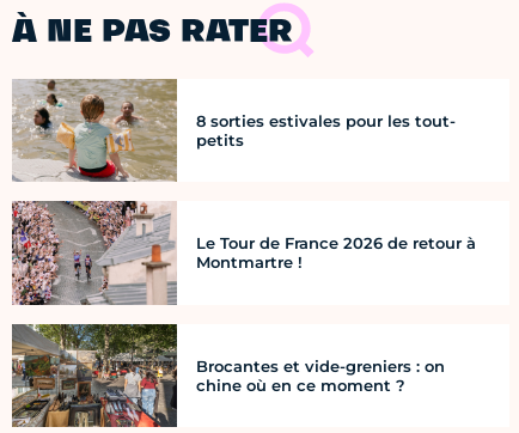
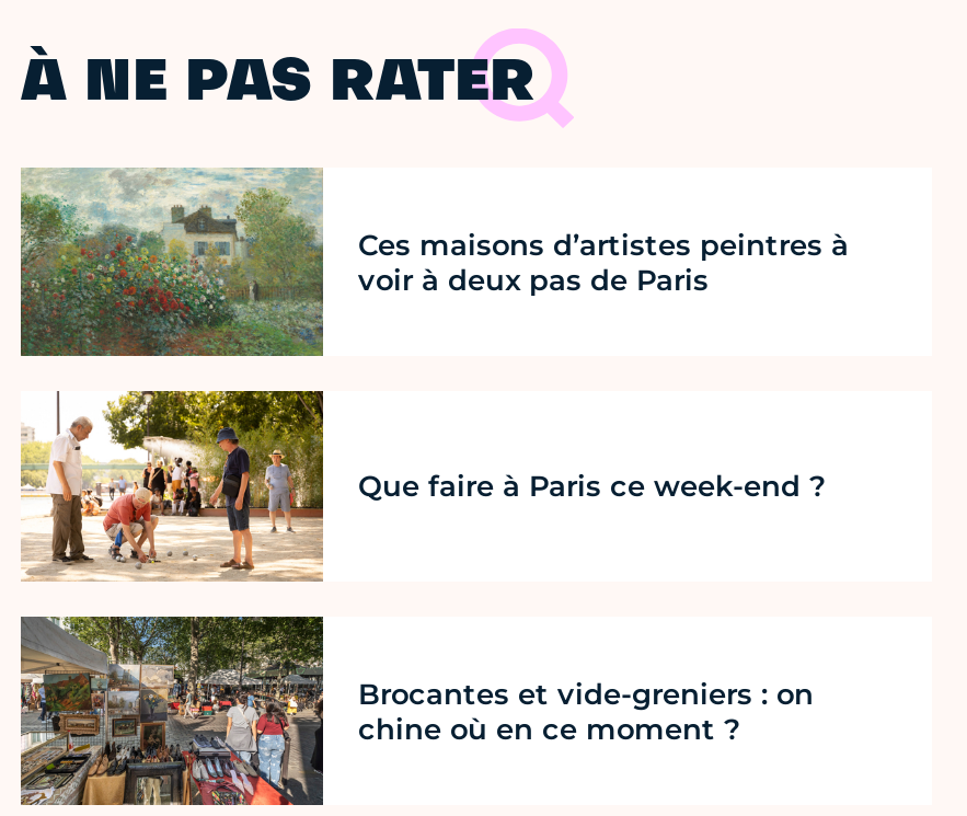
[12,79,456,182] [image] | 8 sorties estivales pour les tout- | petits -> [19,168,849,358] [image] | Ces maisons d’artistes peintres à | voir à deux pas de Paris
[11,200,476,306] [image] | Le Tour de France 2026 de retour à | Montmartre ! -> [19,389,827,582] [image] | Que faire à Paris ce week-end ?

